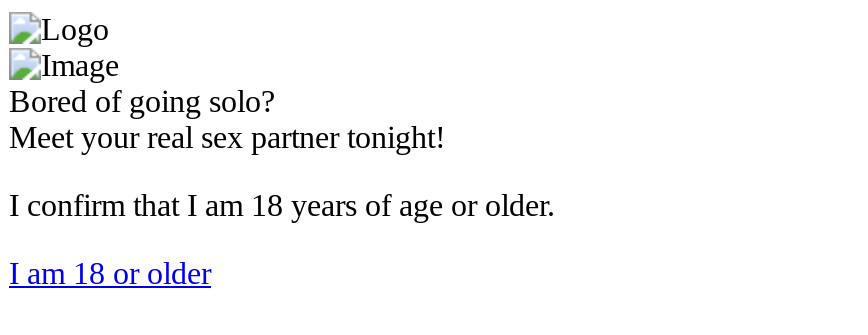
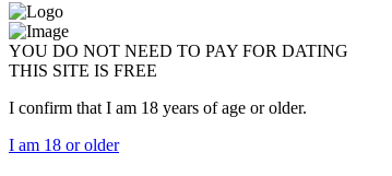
[9,84,445,154] Bored of going solo? | Meet your real sex partner tonight! -> [9,42,348,80] YOU DO NOT NEED TO PAY FOR DATING | THIS SITE IS FREE

